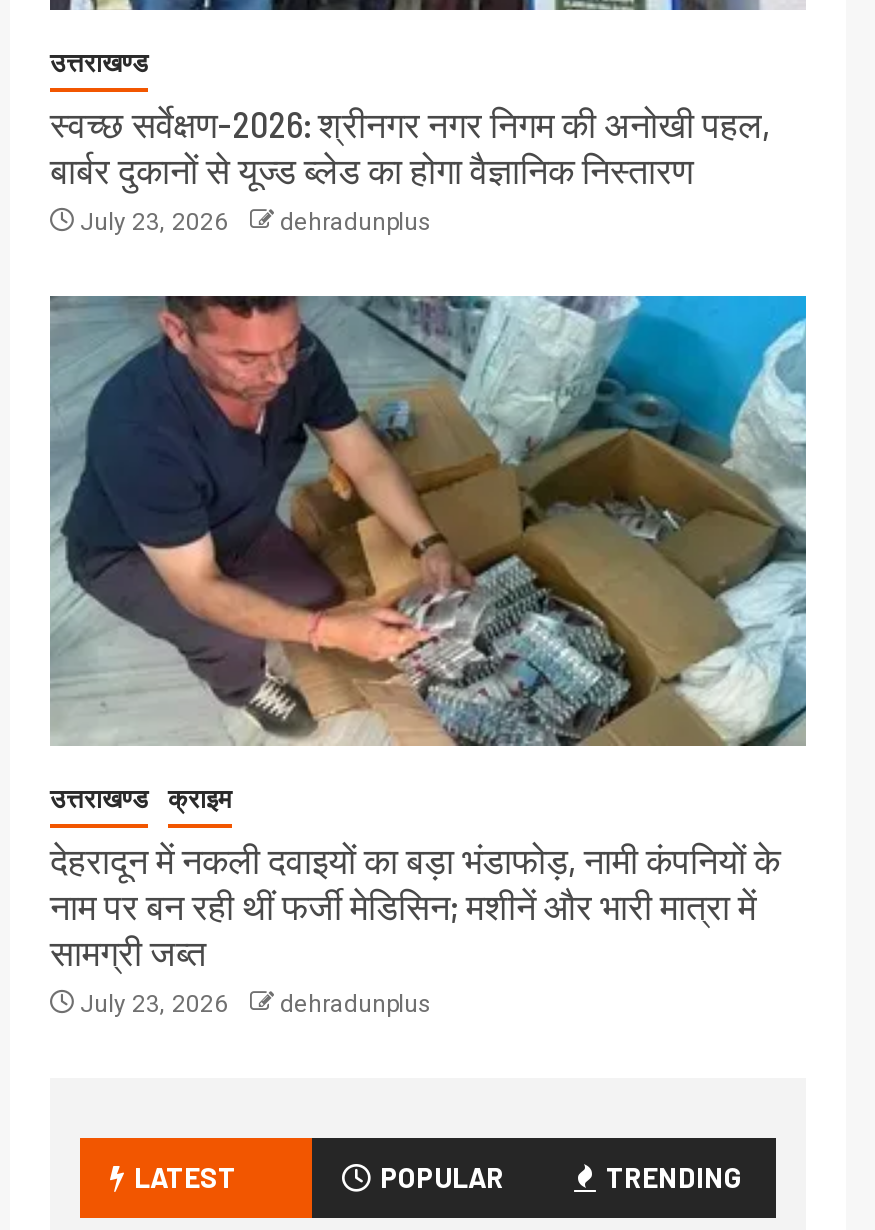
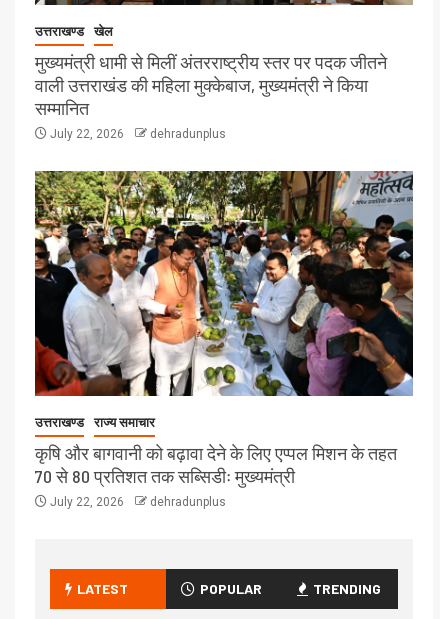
[50,102,770,236] स्वच्छ सर्वेक्षण-2026: श्रीनगर नगर निगम की अनोखी पहल, | बार्बर दुकानों से यूज्ड ब्लेड का होगा वैज्ञानिक निस्तारण | July 23, 2026 -> [35,24,387,141] खेल | मुख्यमंत्री धामी से मिलीं अंतरराष्ट्रीय स्तर पर पदक जीतने | वाली उत्तराखंड की महिला मुक्केबाज, मुख्यमंत्री ने किया | सम्मानित | July 22, 2026
moved [50,208,432,814] -> [35,127,226,430]: dehradunplus | उत्तराखण्ड
[48,294,808,814] [image] | क्राइम -> [34,170,414,430] [image] | राज्य समाचार
[50,838,780,1018] देहरादून में नकली दवाइयों का बड़ा भंडाफोड़, नामी कंपनियों के | नाम पर बन रही थीं फर्जी मेडिसिन; मशीनें और भारी मात्रा में | सामग्री जब्त | July 23, 2026 -> [35,442,397,509] कृषि और बागवानी को बढ़ावा देने के लिए एप्पल मिशन के तहत | 70 से 80 प्रतिशत तक सब्सिडीः मुख्यमंत्री | July 22, 2026

